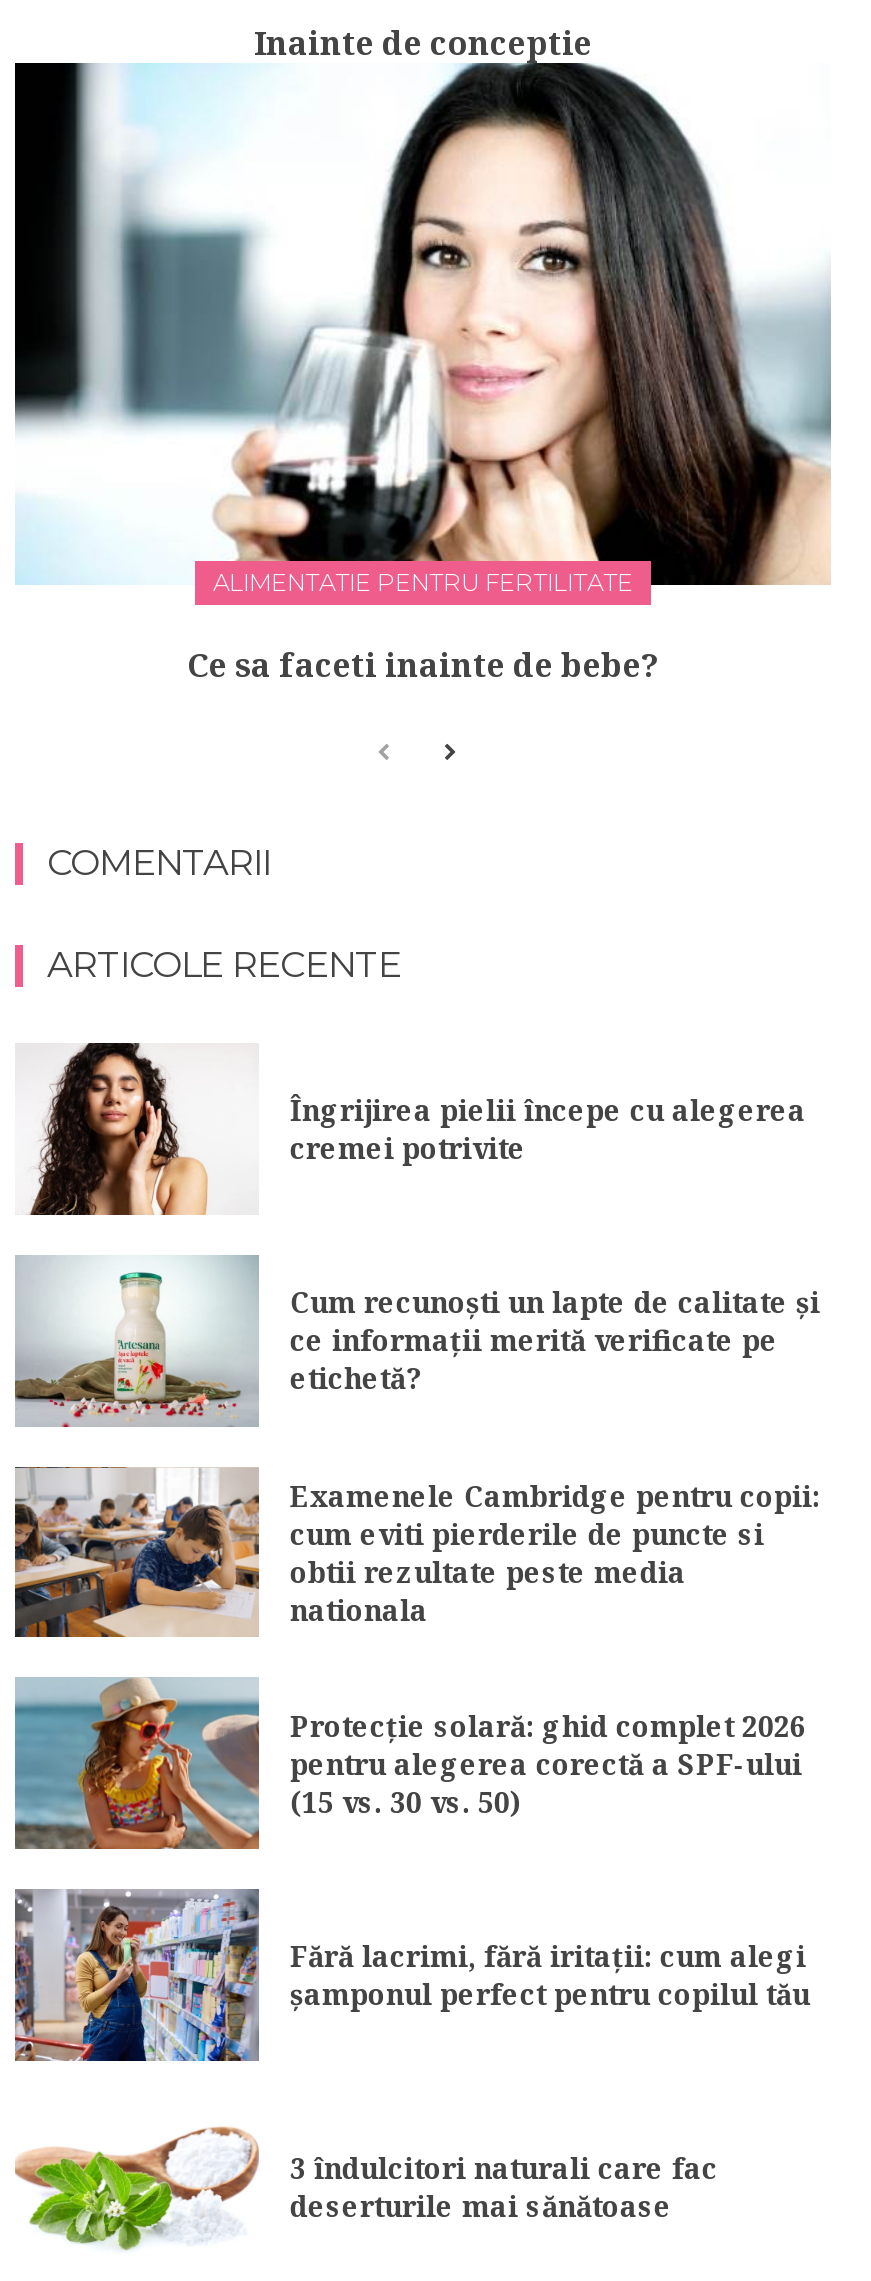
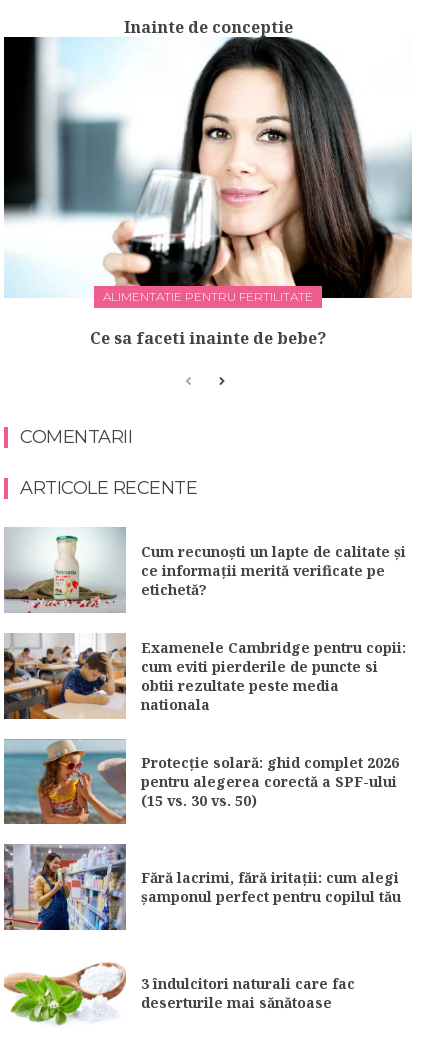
[15,1041,209,1217] [image] -> none
[290,1091,806,1167] Îngrijirea pielii începe cu alegerea | cremei potrivite -> none

